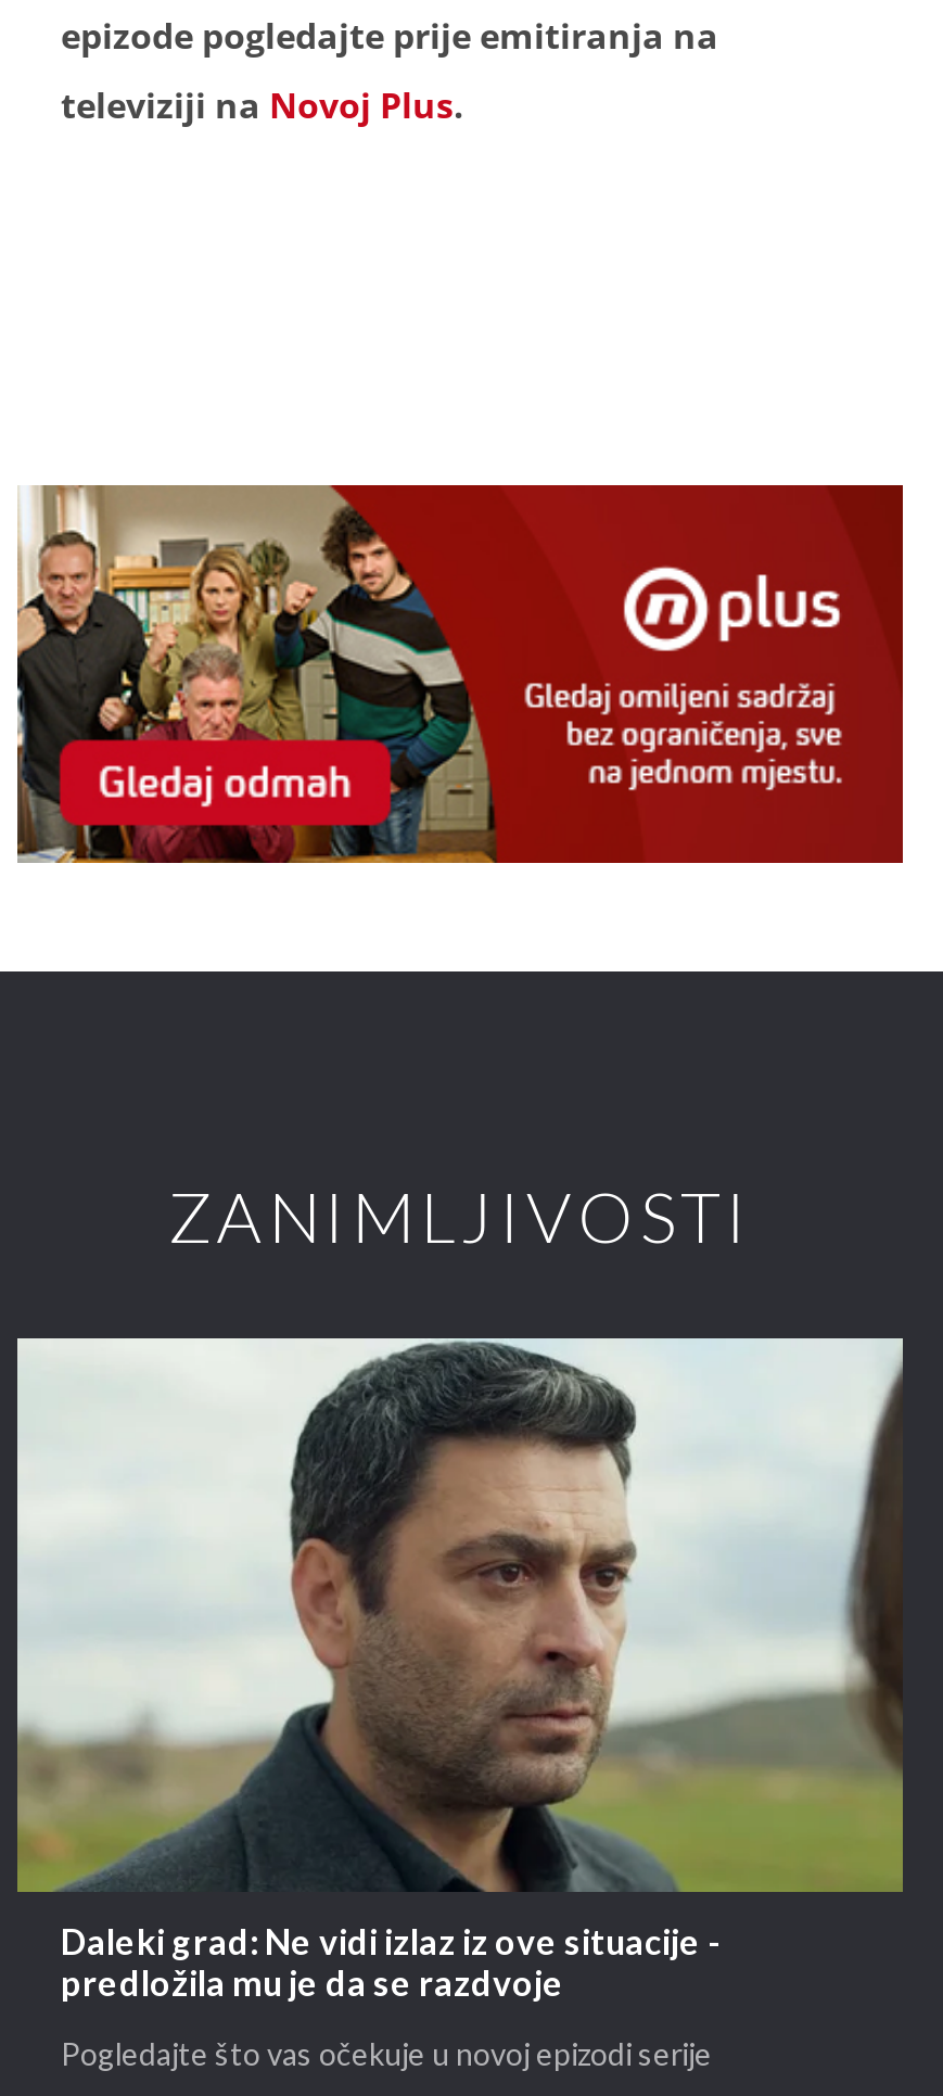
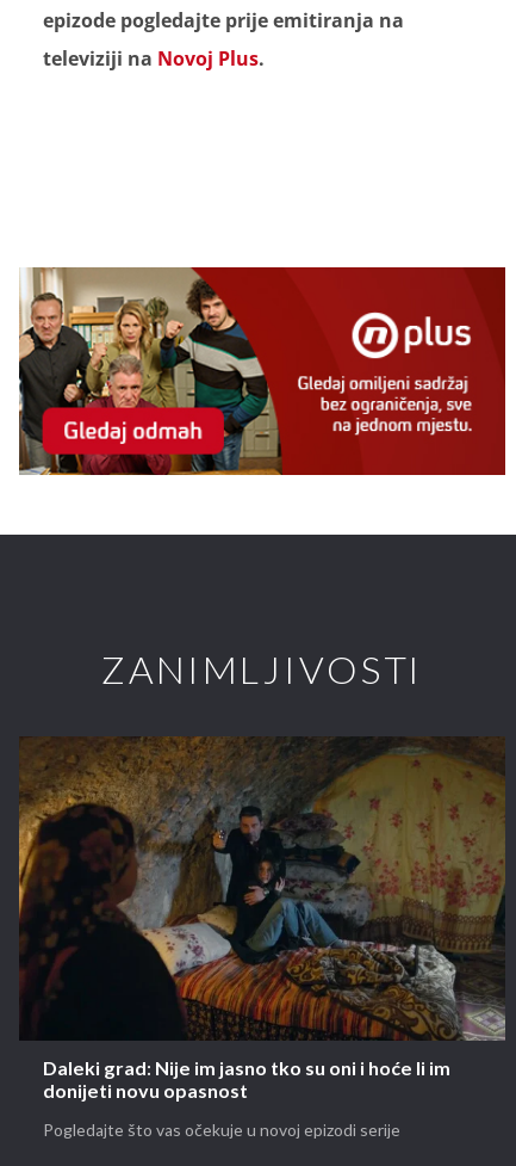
[15,1336,905,2008] [image] | Daleki grad: Ne vidi izlaz iz ove situacije - | predložila mu je da se razdvoje -> [18,736,505,1105] [image] | Daleki grad: Nije im jasno tko su oni i hoće li im | donijeti novu opasnost

